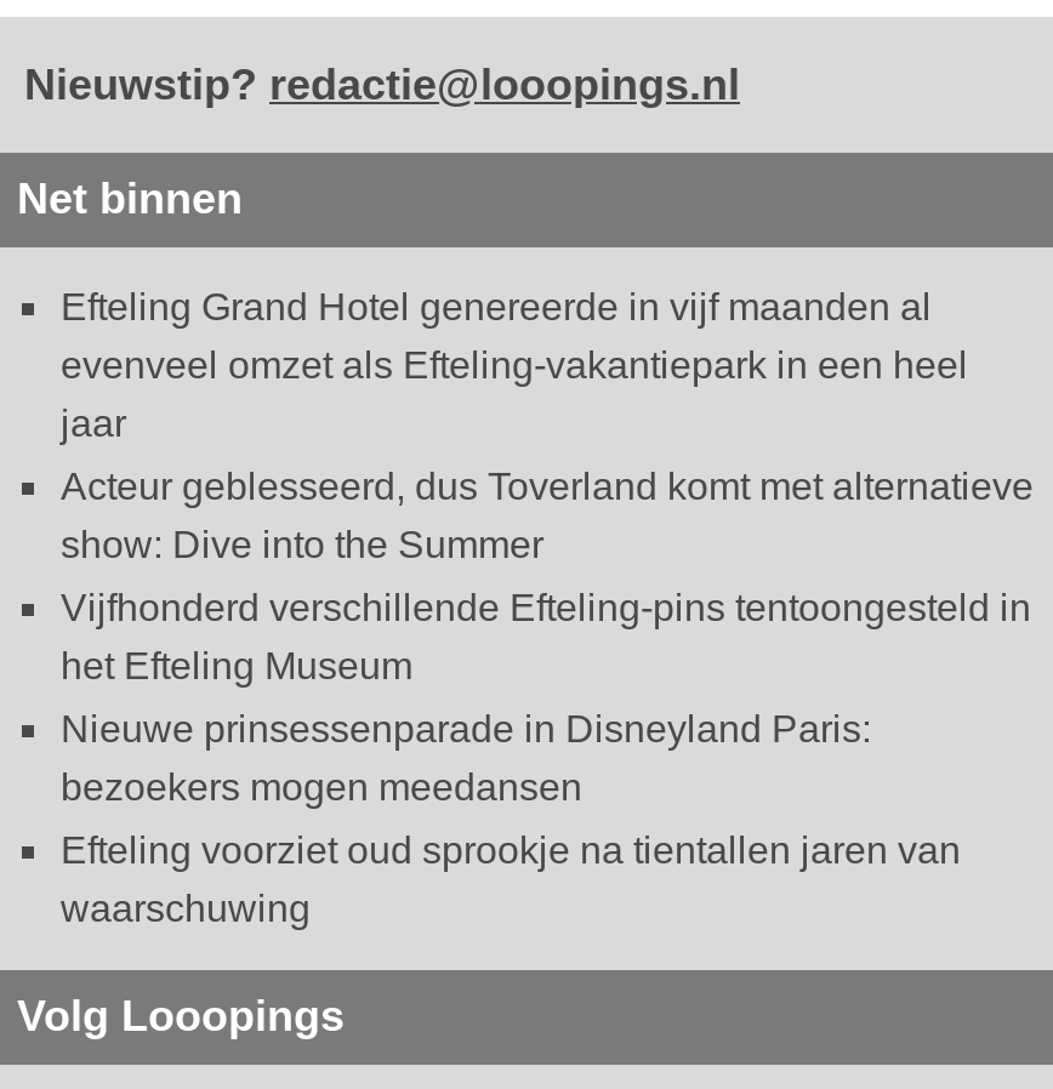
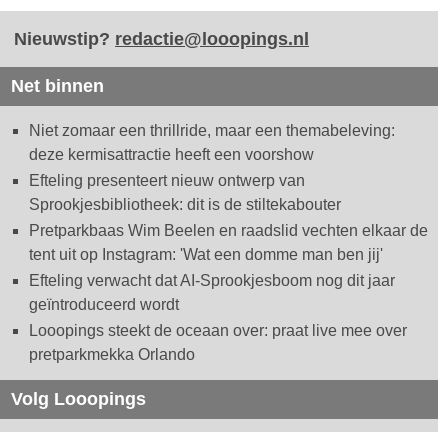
[61,287,968,444] Efteling Grand Hotel genereerde in vijf maanden al | evenveel omzet als Efteling-vakantiepark in een heel | jaar -> [29,122,395,163] Niet zomaar een thrillride, maar een themabeleving: | deze kermisattractie heeft een voorshow
[61,466,1034,566] Acteur geblesseerd, dus Toverland komt met alternatieve | show: Dive into the Summer -> [29,172,341,213] Efteling presenteert nieuw ontwerp van | Sprookjesbibliotheek: dit is de stiltekabouter
[61,587,1031,687] Vijfhonderd verschillende Efteling-pins tentoongesteld in | het Efteling Museum -> [29,222,428,263] Pretparkbaas Wim Beelen en raadslid vechten elkaar de | tent uit op Instagram: 'Wat een domme man ben jij'
[61,709,871,808] Nieuwe prinsessenparade in Disneyland Paris: | bezoekers mogen meedansen -> [29,272,395,313] Efteling verwacht dat AI-Sprookjesboom nog dit jaar | geïntroduceerd wordt
[61,830,961,929] Efteling voorziet oud sprookje na tientallen jaren van | waarschuwing -> [29,322,407,363] Looopings steekt de oceaan over: praat live mee over | pretparkmekka Orlando

